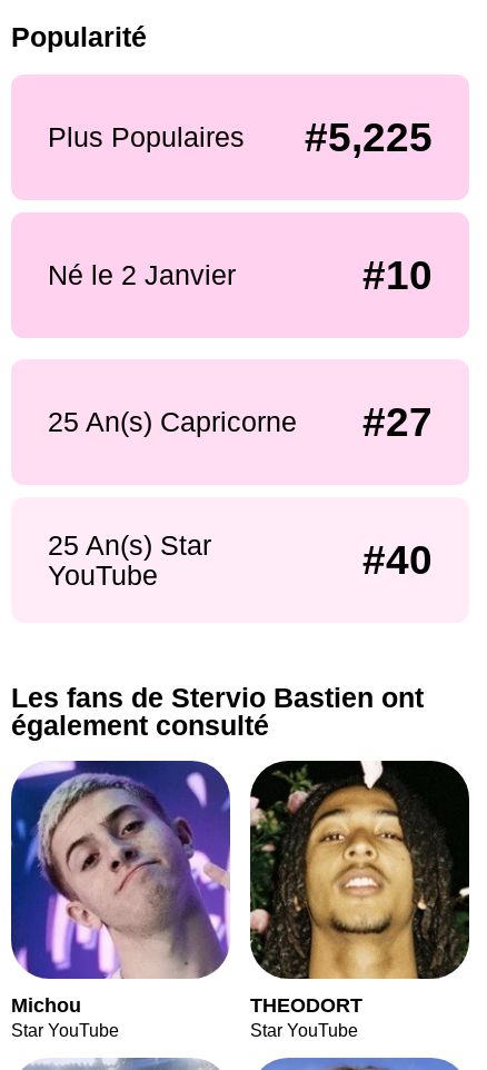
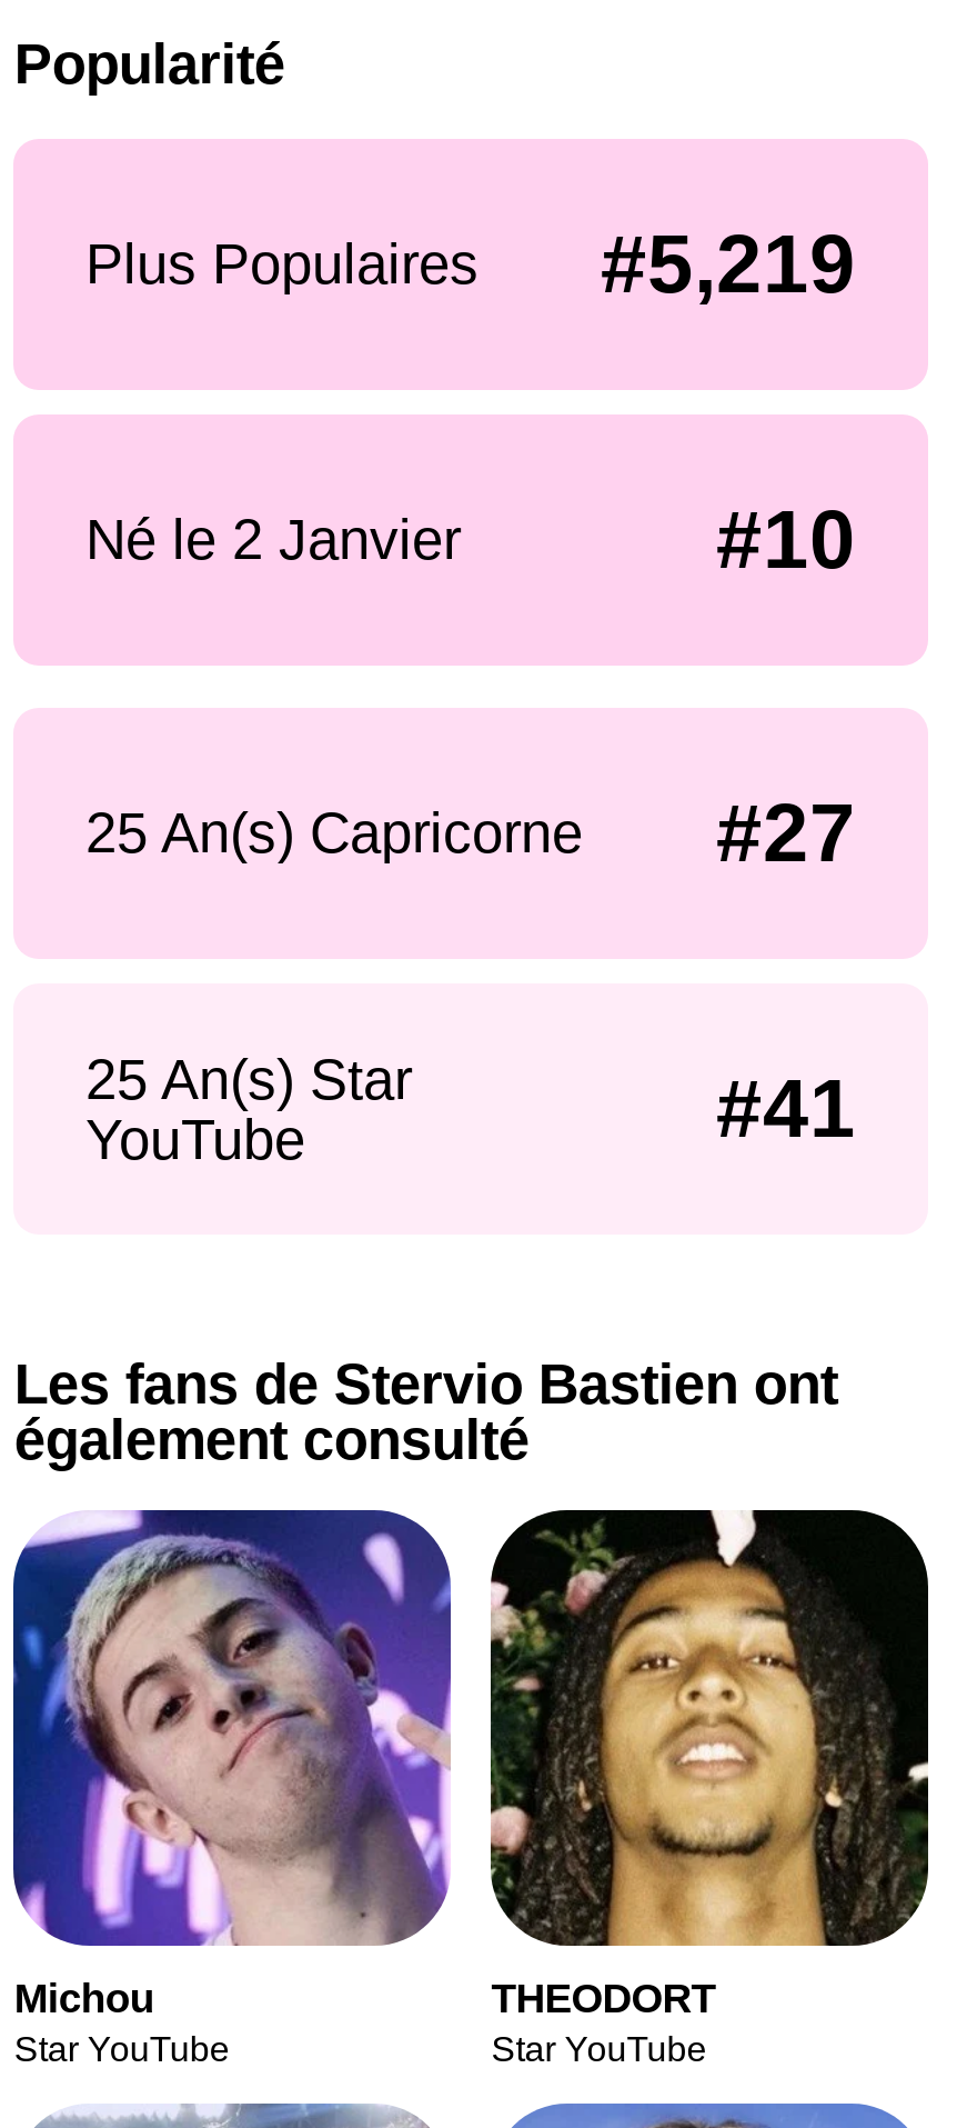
[47,114,433,160] Plus Populaires #5,225 -> [85,219,856,310] Plus Populaires #5,219
[363,538,433,583] #40 -> [716,1064,856,1155] #41

